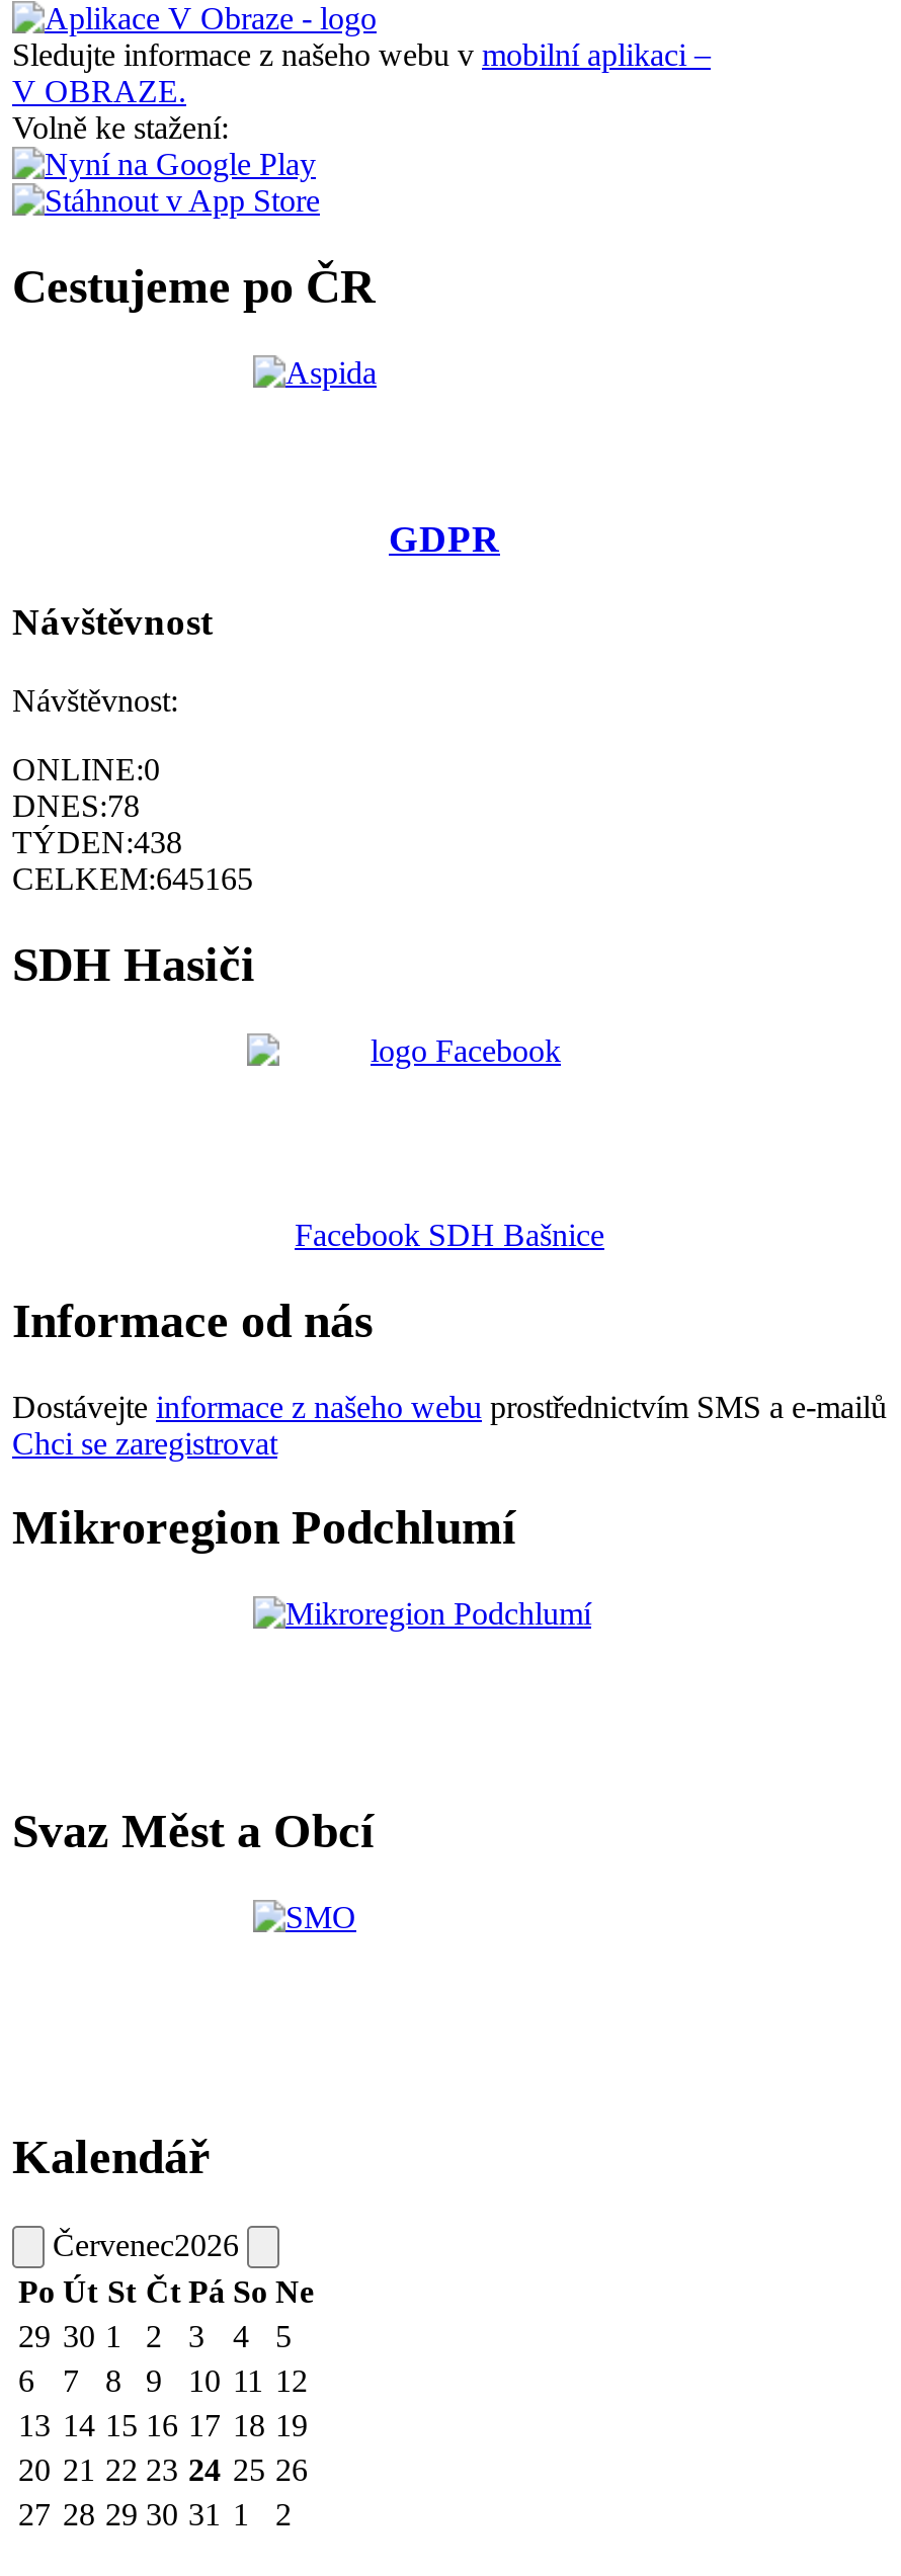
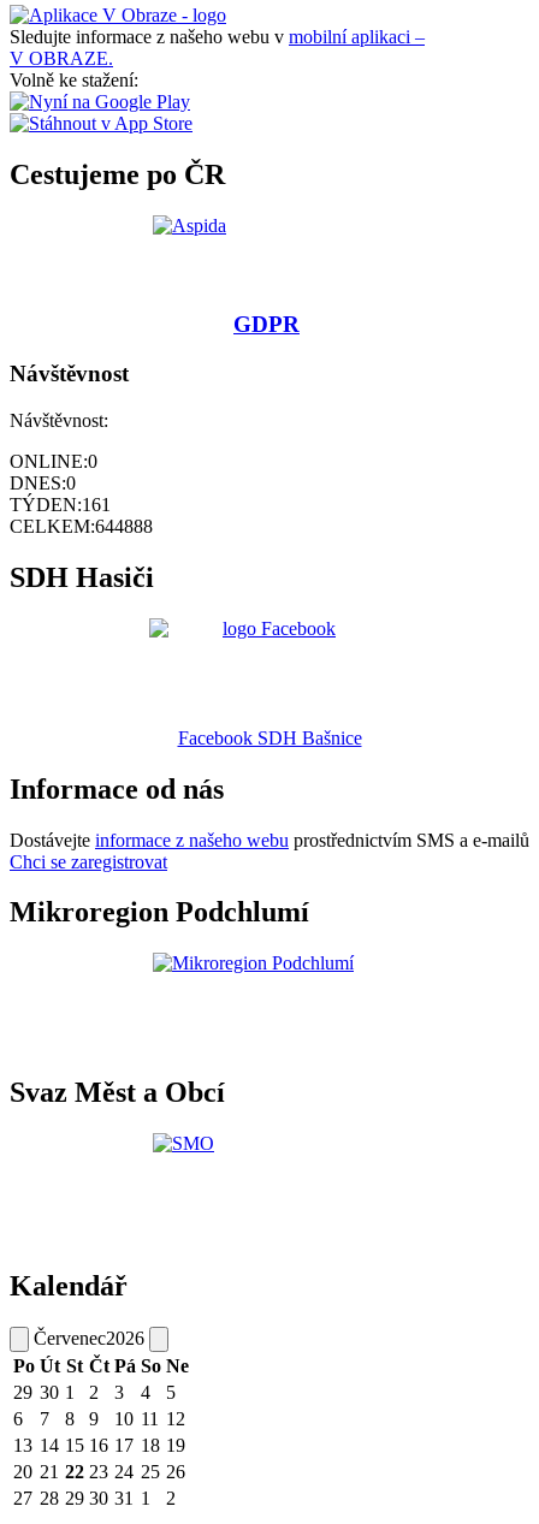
[12,788,140,823] DNES:78 -> [10,473,76,493] DNES:0
[12,825,182,859] TÝDEN:438 -> [10,494,111,515] TÝDEN:161
[12,861,253,896] CELKEM:645165 -> [10,516,153,536] CELKEM:644888

